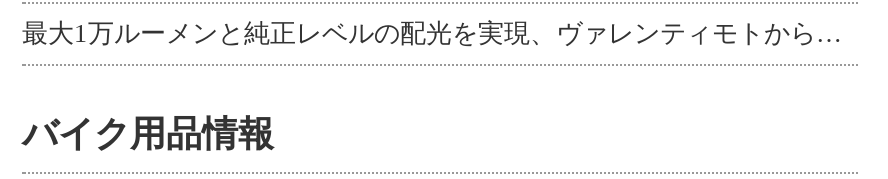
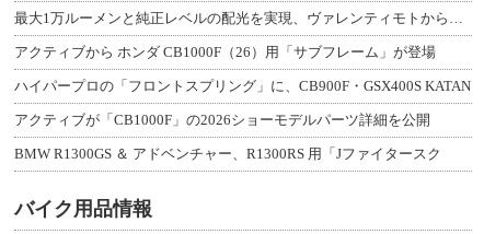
none -> [14,44,471,162] アクティブから ホンダ CB1000F（26）用「サブフレーム」が登場 | ハイパープロの「フロントスプリング」に、CB900F・GSX400S KATAN | アクティブが「CB1000F」の2026ショーモデルパーツ詳細を公開 | BMW R1300GS ＆ アドベンチャー、R1300RS 用「Jファイタースク

